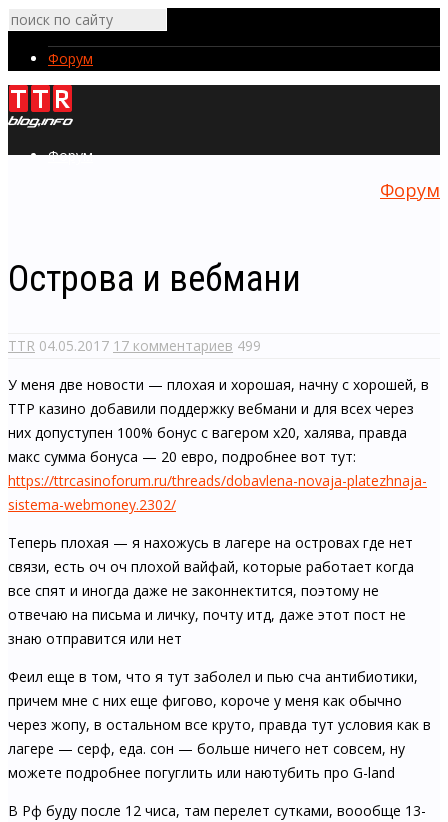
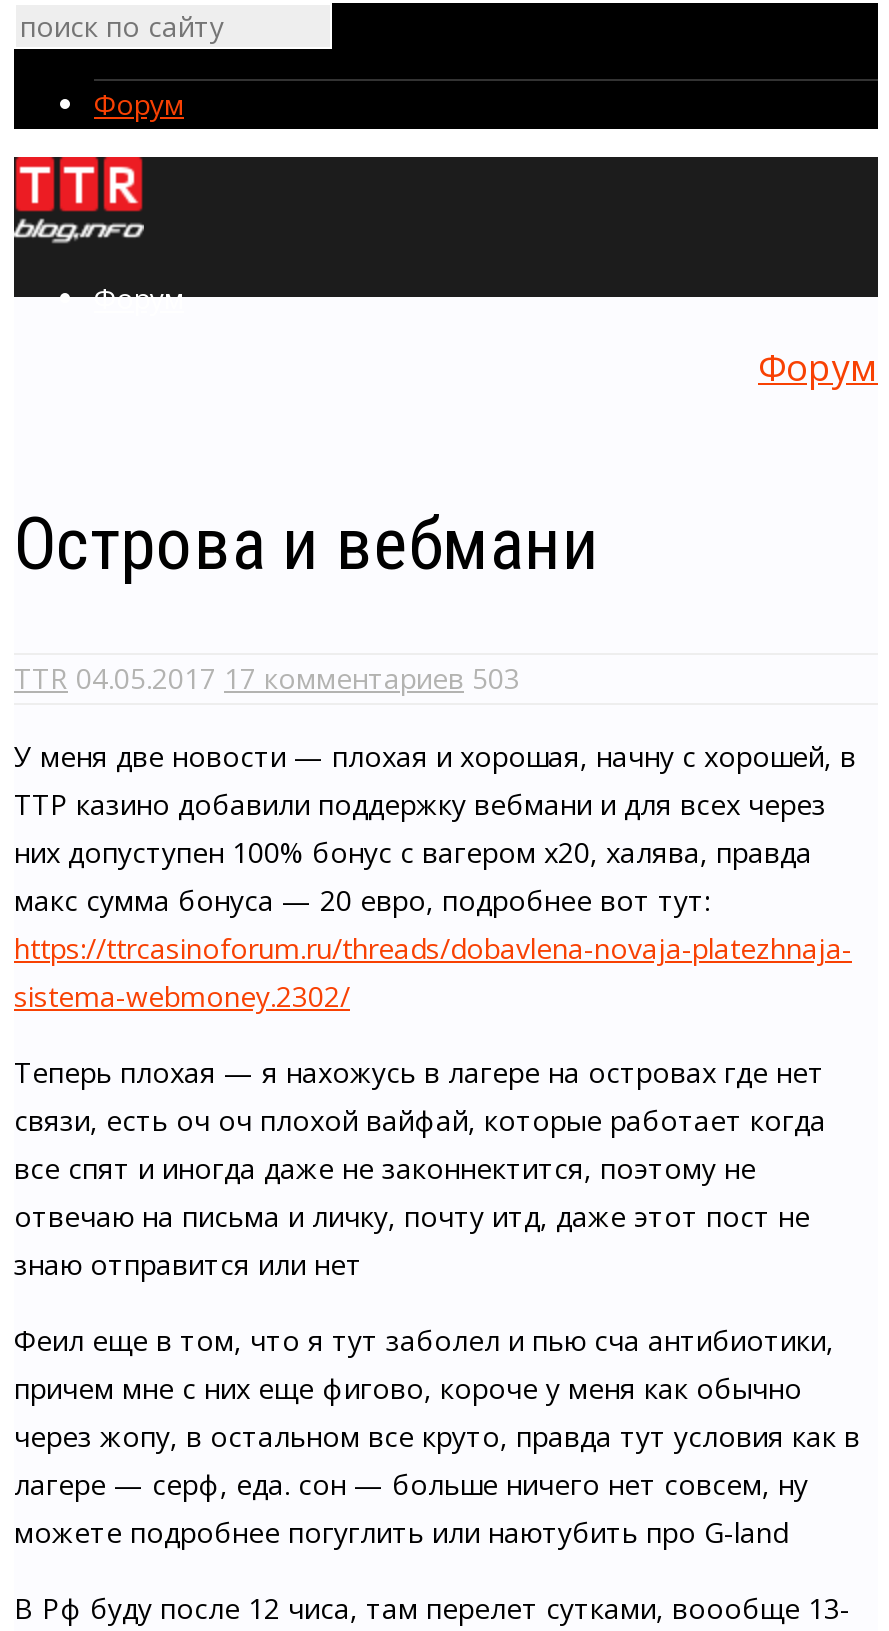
[8,336,261,355] TTR 04.05.2017 17 комментариев 499 -> [14,659,520,697] TTR 04.05.2017 17 комментариев 503

